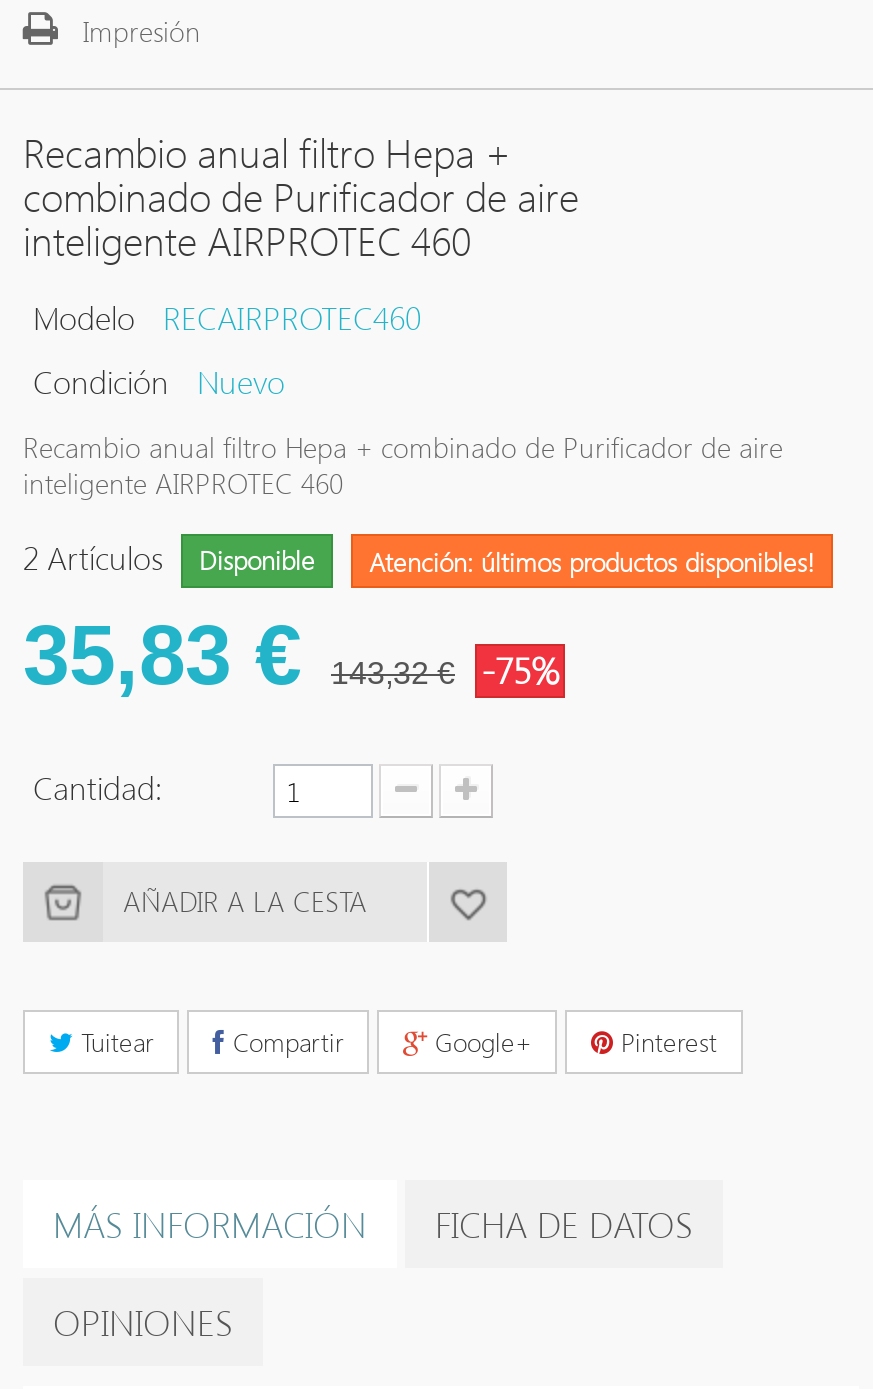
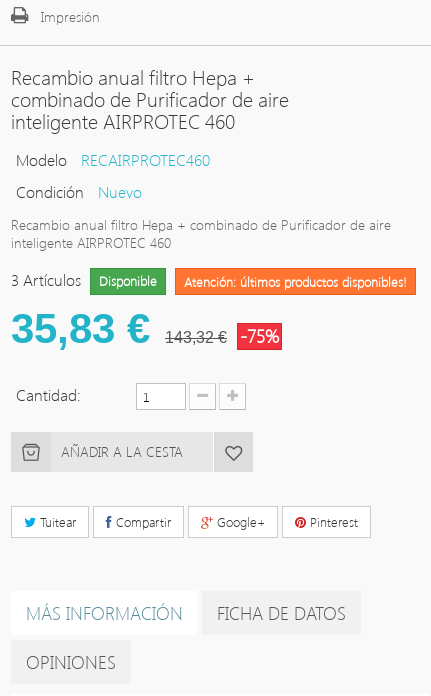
[23,536,815,578] 2 Artículos Disponible Atención: últimos productos disponibles! -> [11,269,407,290] 3 Artículos Disponible Atención: últimos productos disponibles!

